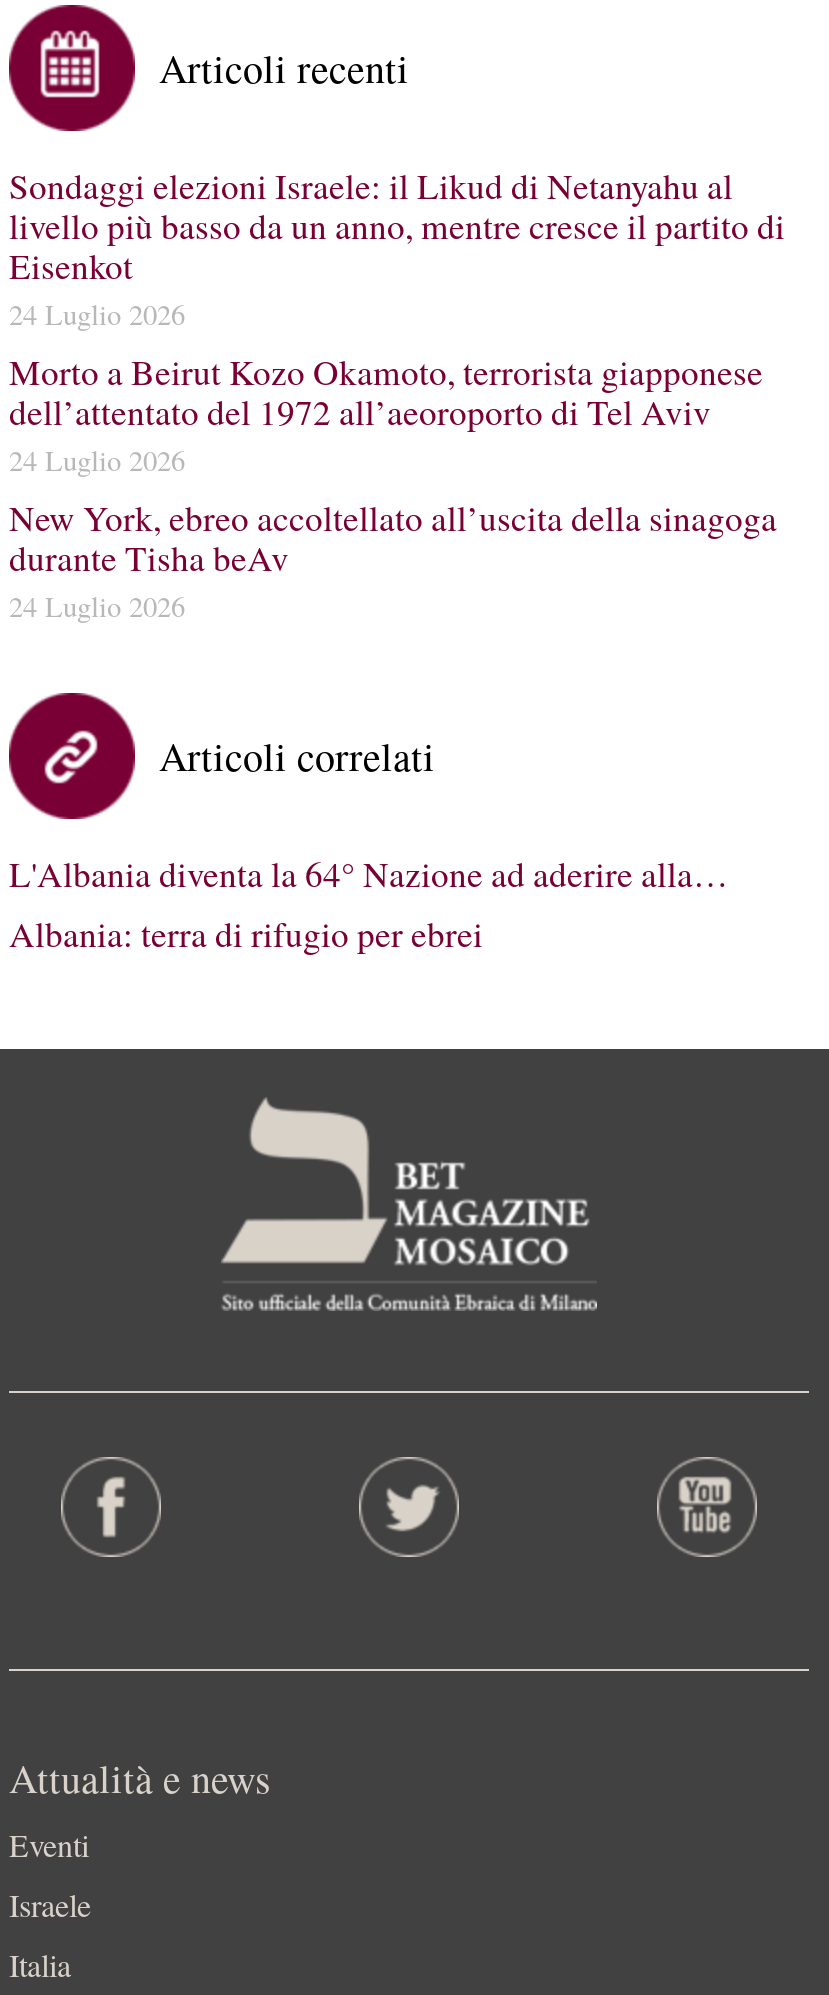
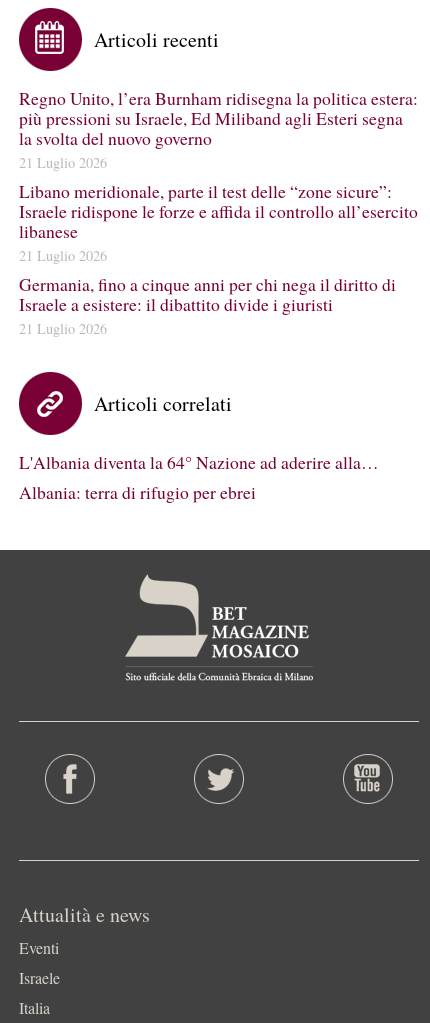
[9,161,785,625] Sondaggi elezioni Israele: il Likud di Netanyahu al | livello più basso da un anno, mentre cresce il partito di | Eisenkot | 24 Luglio 2026 | Morto a Beirut Kozo Okamoto, terrorista giapponese | dell’attentato del 1972 all’aeoroporto di Tel Aviv | 24 Luglio 2026 | New York, ebreo accoltellato all’uscita della sinagoga | durante Tisha beAv | 24 Luglio 2026 -> [19,86,418,338] Regno Unito, l’era Burnham ridisegna la politica estera: | più pressioni su Israele, Ed Miliband agli Esteri segna | la svolta del nuovo governo | 21 Luglio 2026 | Libano meridionale, parte il test delle “zone sicure”: | Israele ridispone le forze e affida il controllo all’esercito | libanese | 21 Luglio 2026 | Germania, fino a cinque anni per chi nega il diritto di | Israele a esistere: il dibattito divide i giuristi | 21 Luglio 2026

